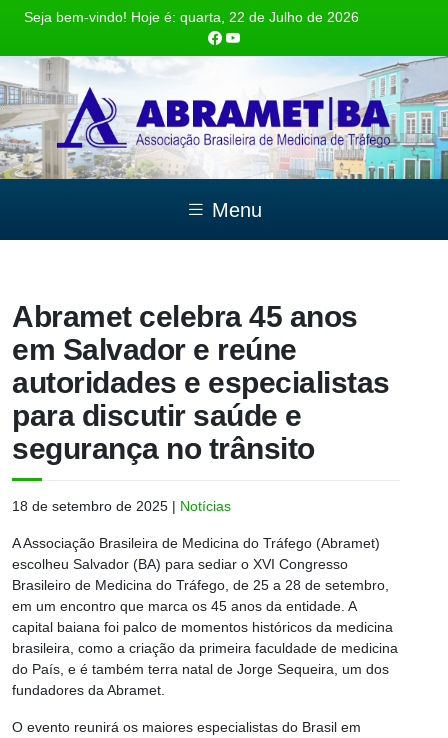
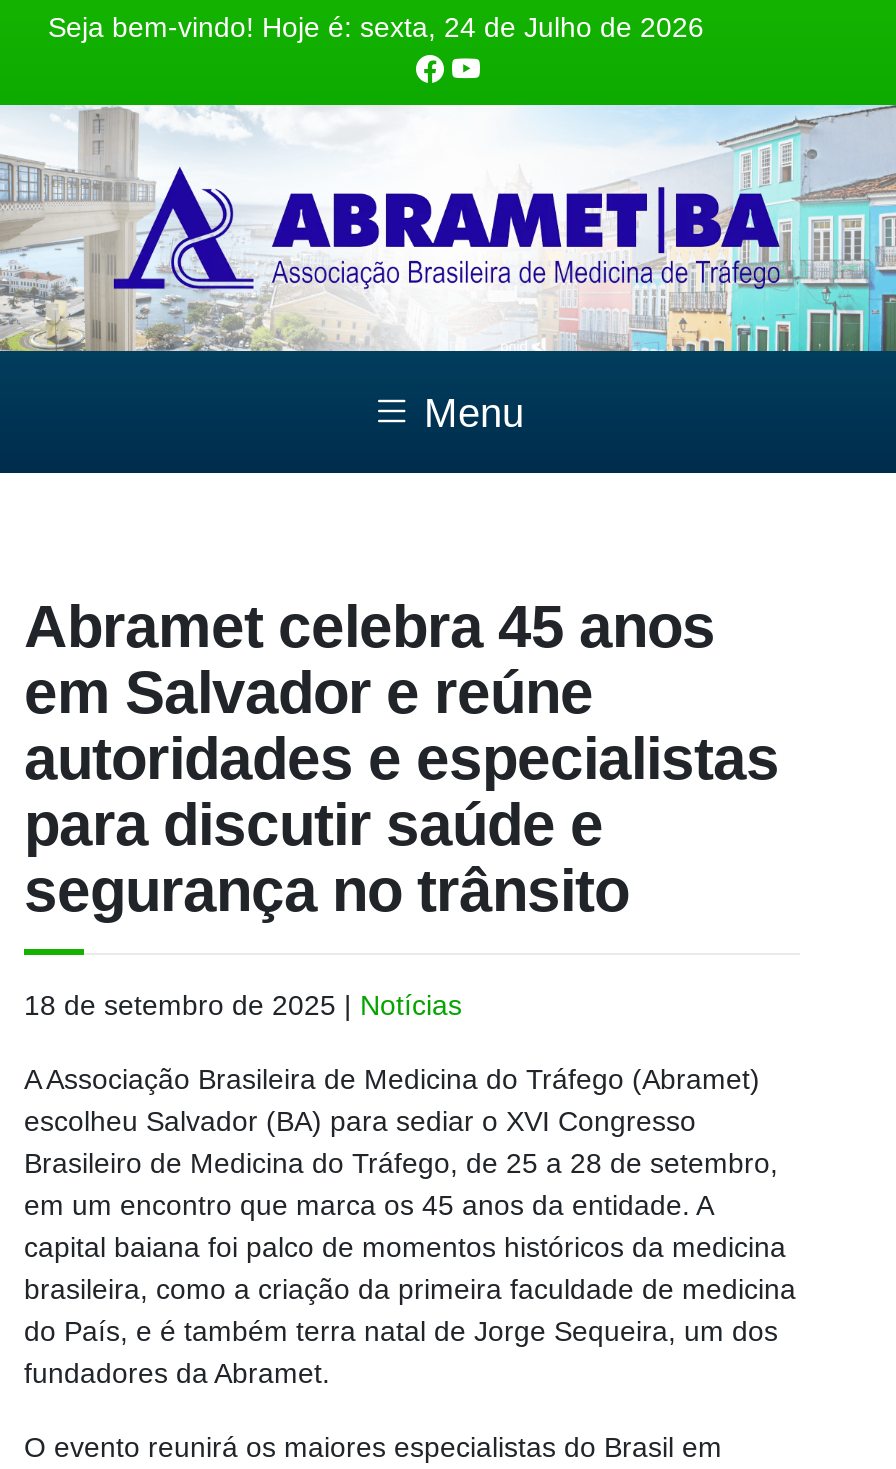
[24,9,359,25] Seja bem-vindo! Hoje é: quarta, 22 de Julho de 2026 -> [48,11,704,43] Seja bem-vindo! Hoje é: sexta, 24 de Julho de 2026

